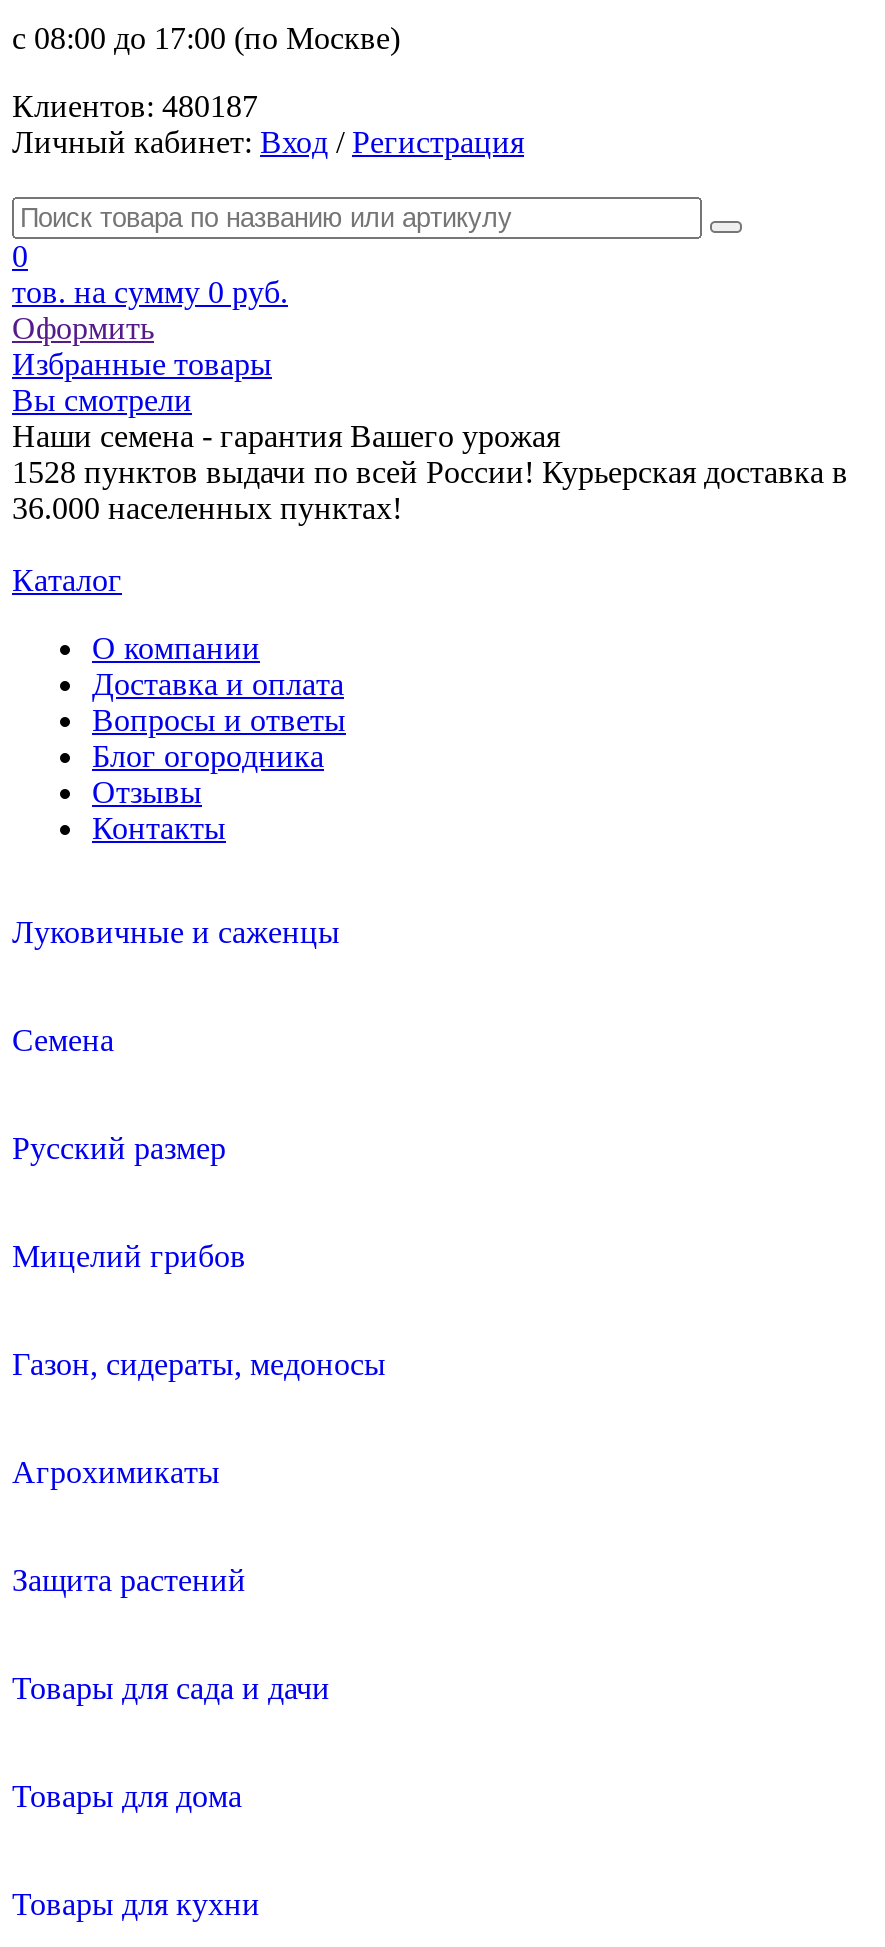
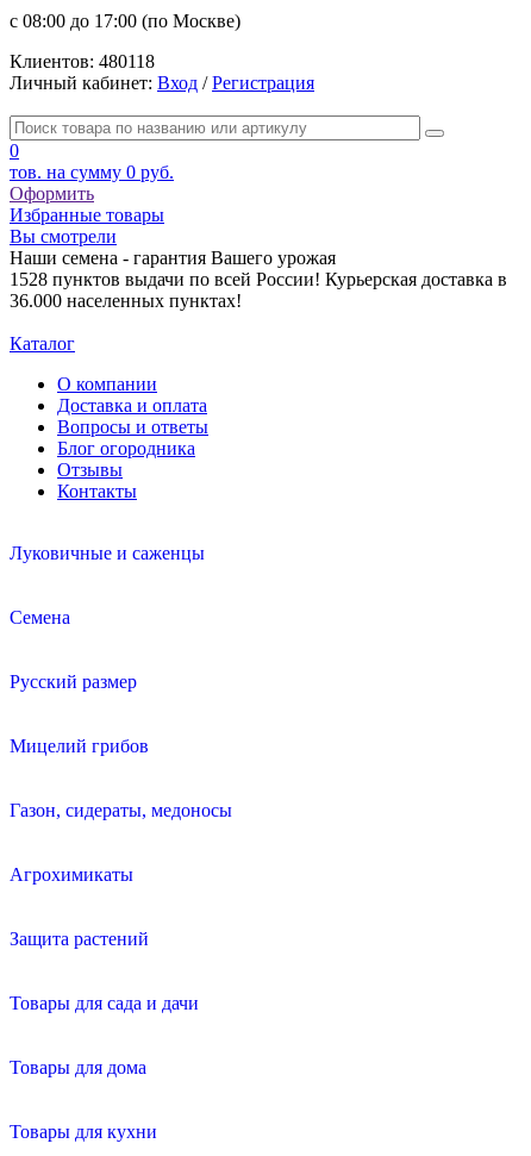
[12,89,258,123] Клиентов: 480187 -> [10,51,155,71] Клиентов: 480118

